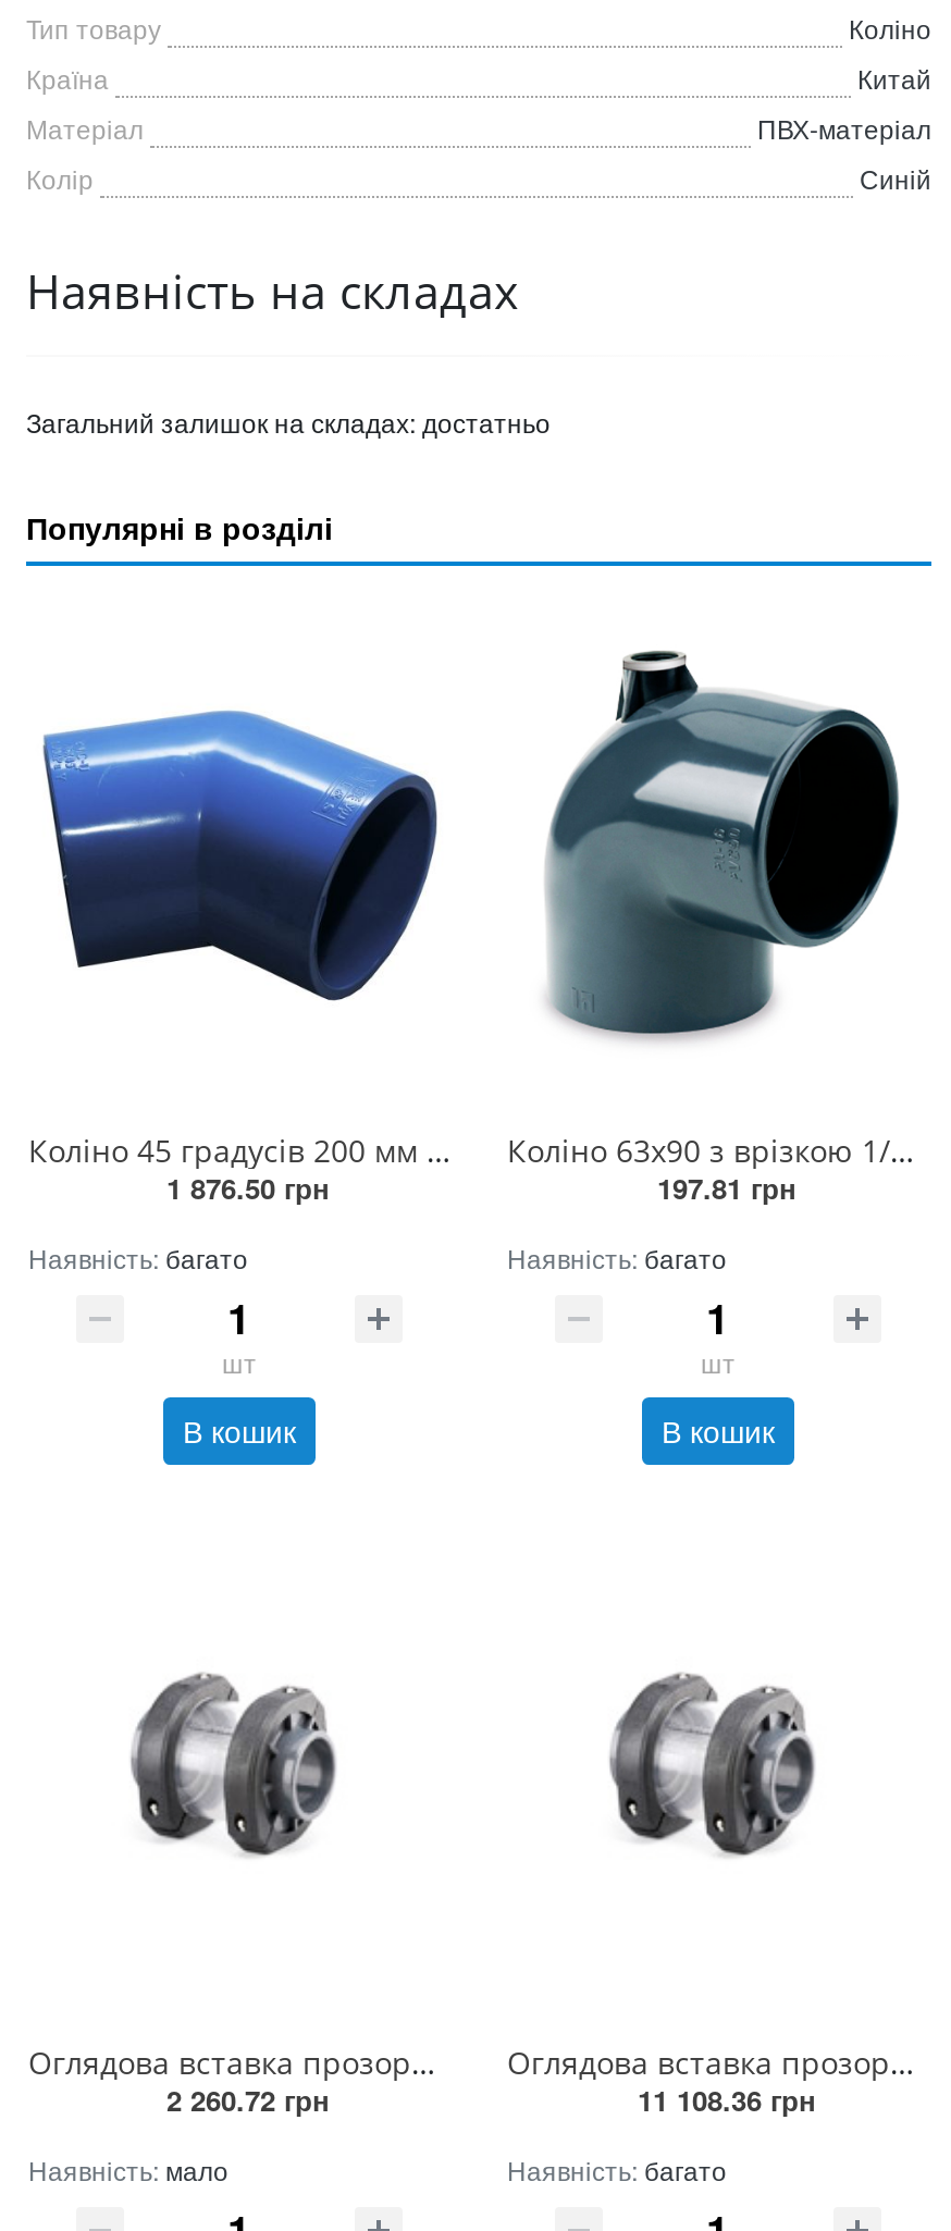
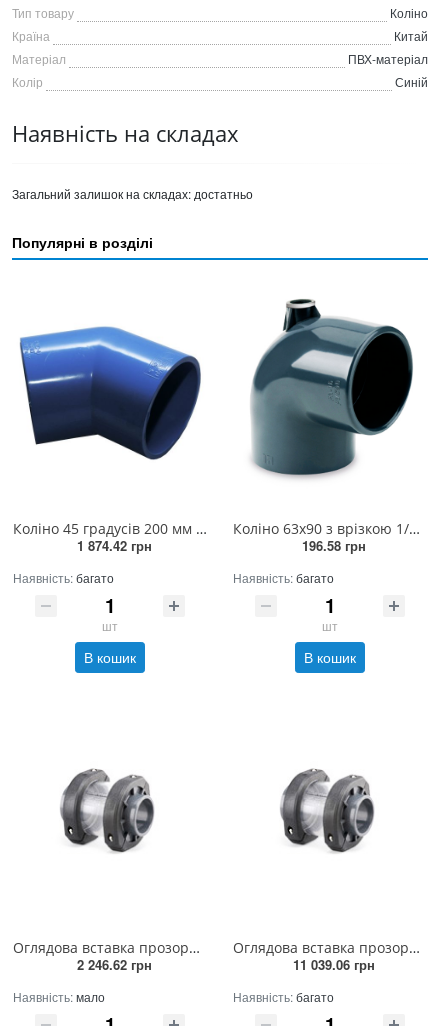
[166,1167,330,1208] 1 876.50 грн -> [76,536,151,555] 1 874.42 грн
[657,1167,796,1208] 197.81 грн -> [302,536,366,555] 196.58 грн
[166,2079,330,2120] 2 260.72 грн -> [76,955,151,974] 2 246.62 грн
[638,2079,816,2120] 11 108.36 грн -> [293,955,375,974] 11 039.06 грн

